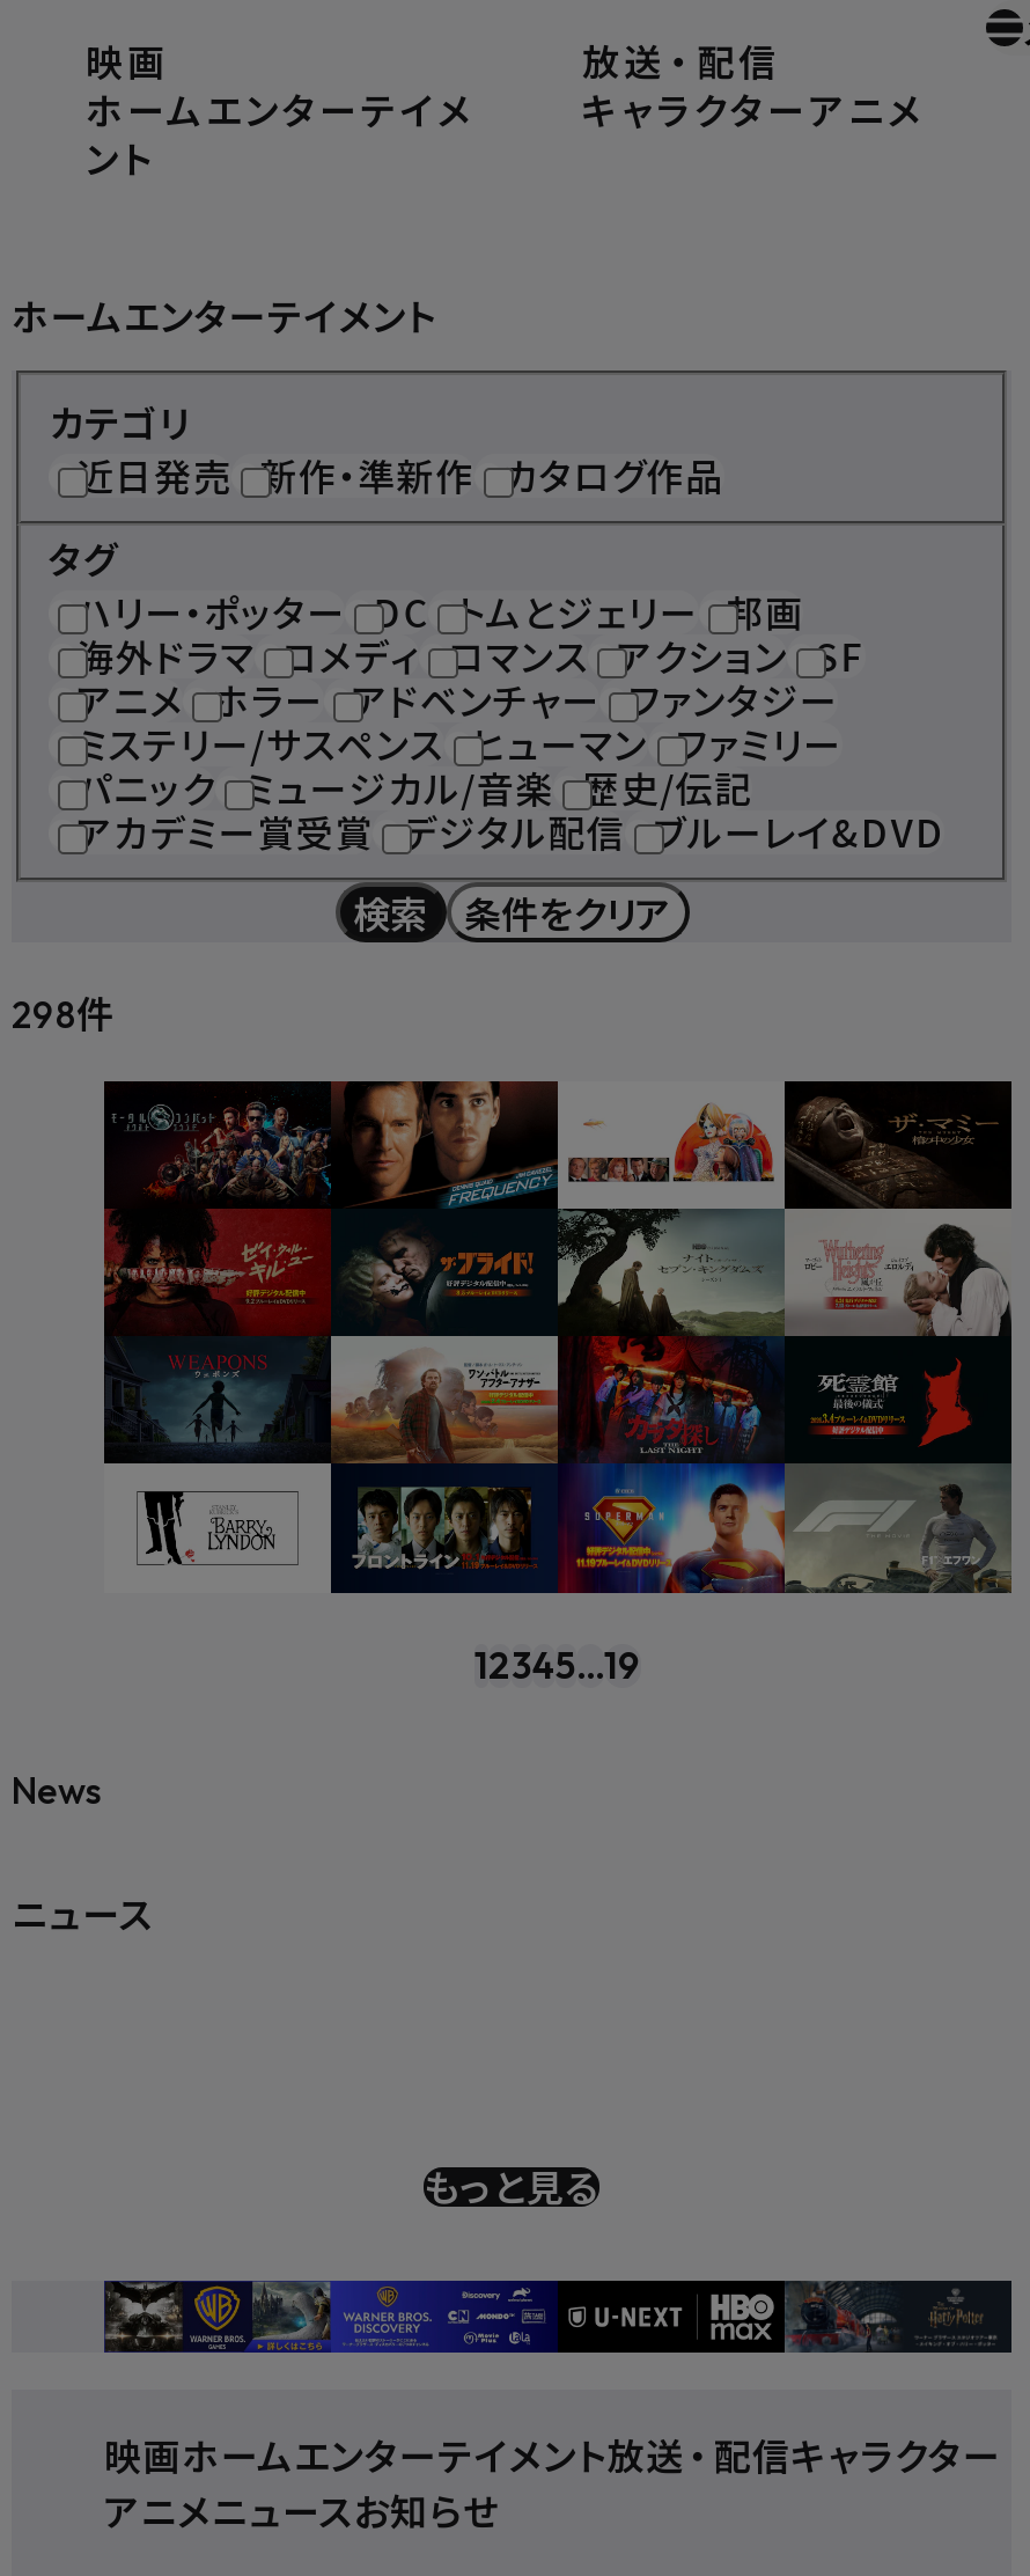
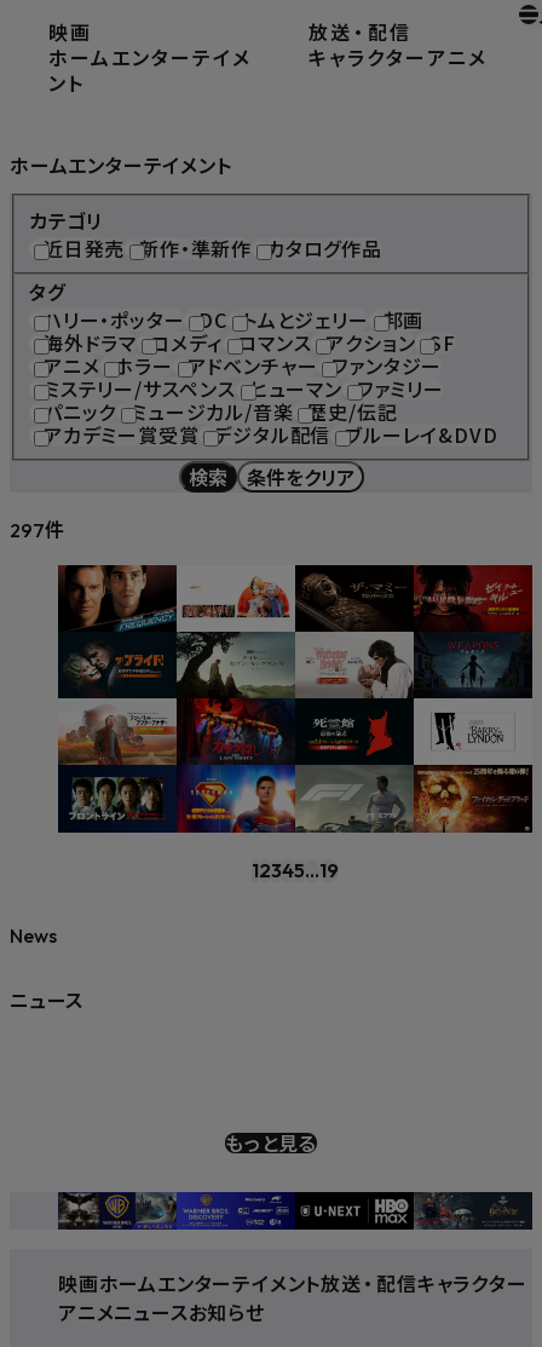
[12,984,115,1040] 298件 -> [10,514,65,543] 297件
[102,1079,1014,1595] [image] -> [57,564,534,834] [image]

